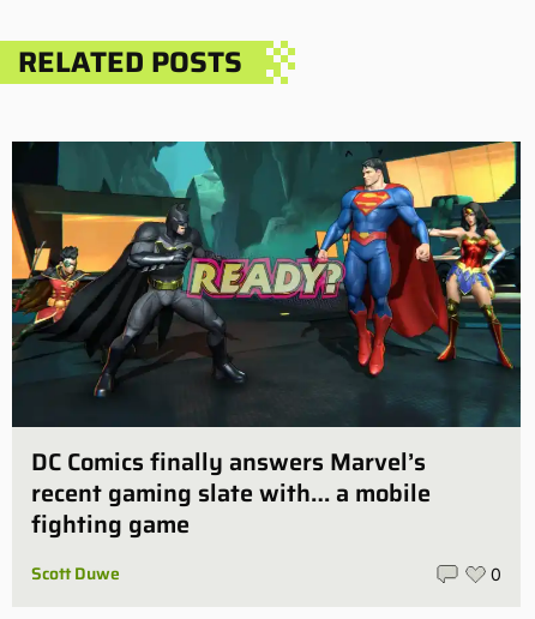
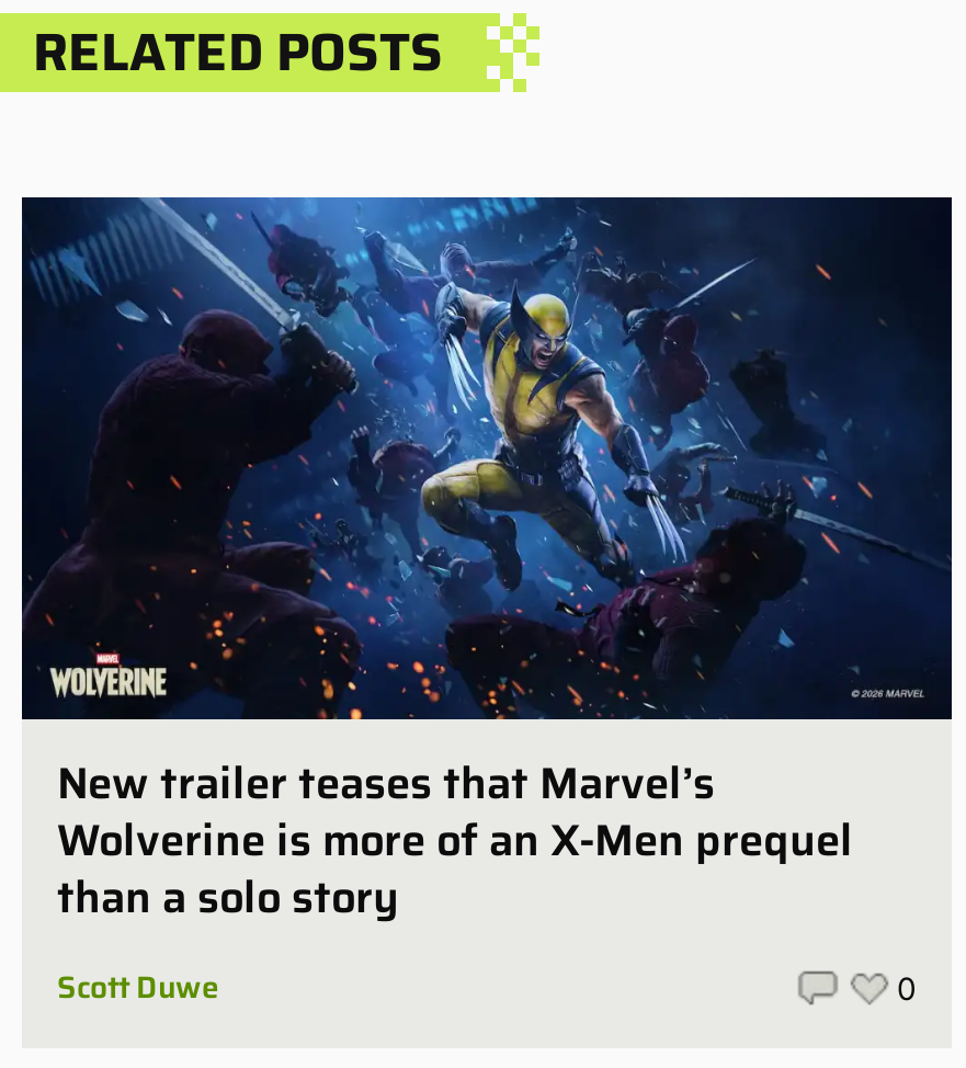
[11,140,521,544] [image] | DC Comics finally answers Marvel’s | recent gaming slate with… a mobile | fighting game -> [20,195,954,932] [image] | New trailer teases that Marvel’s | Wolverine is more of an X-Men prequel | than a solo story

